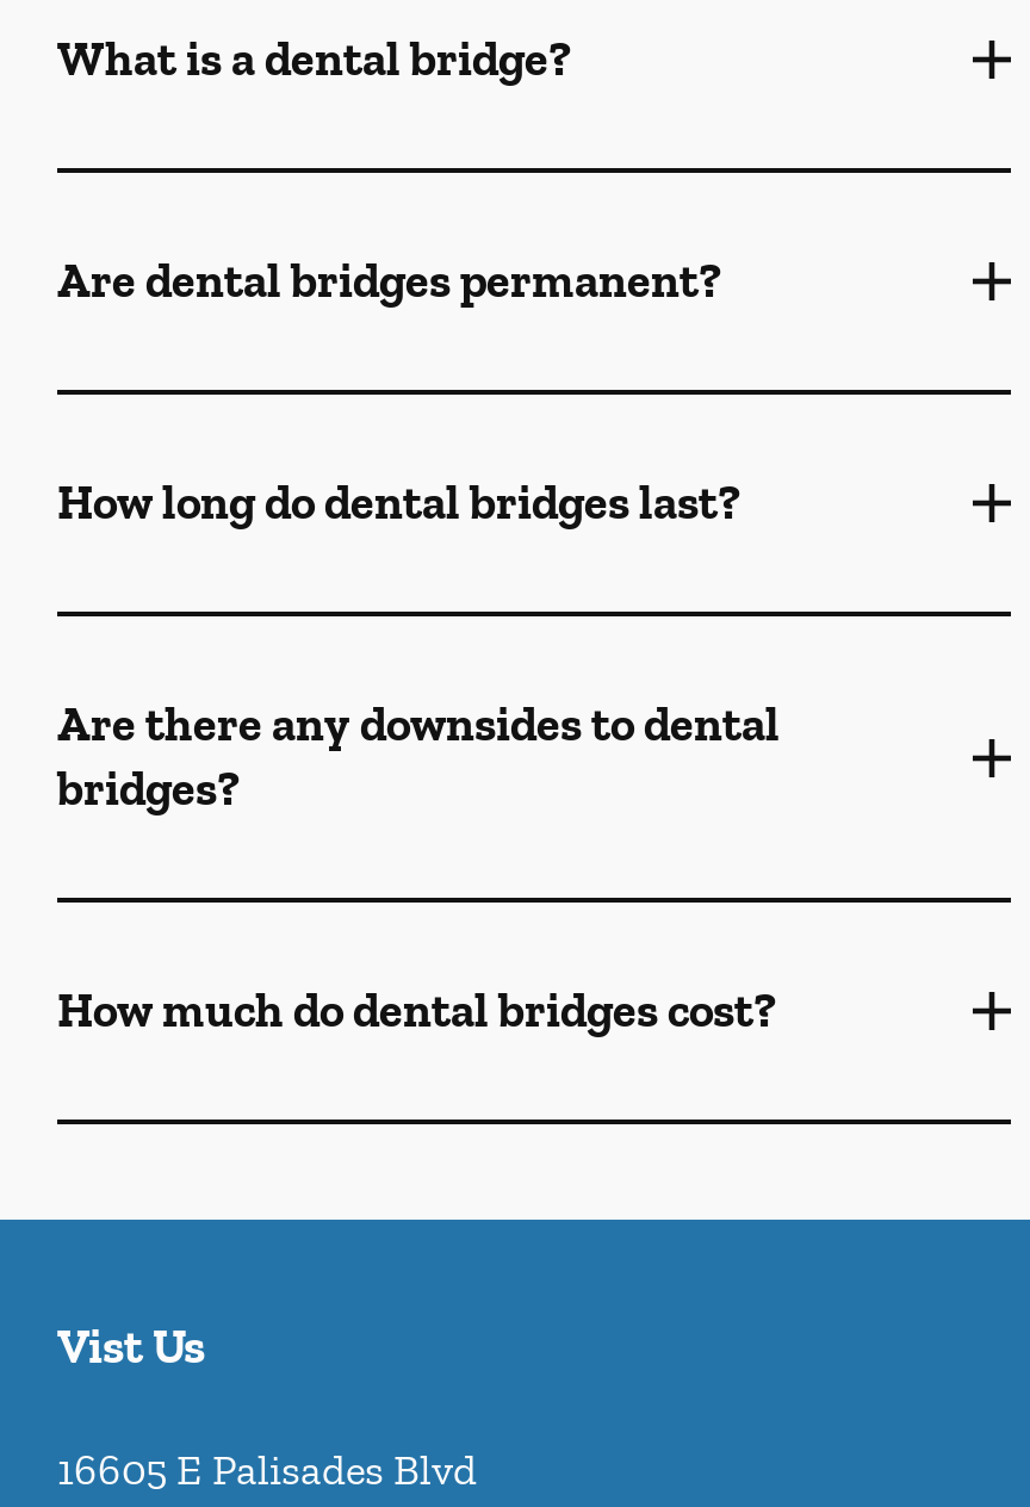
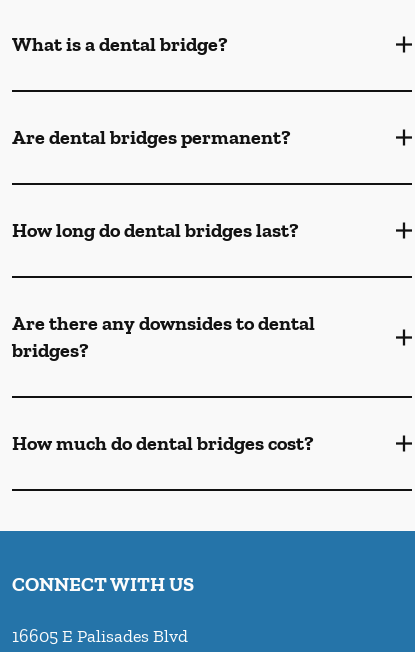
[57,1317,205,1375] Vist Us -> [12,572,194,596] CONNECT WITH US

